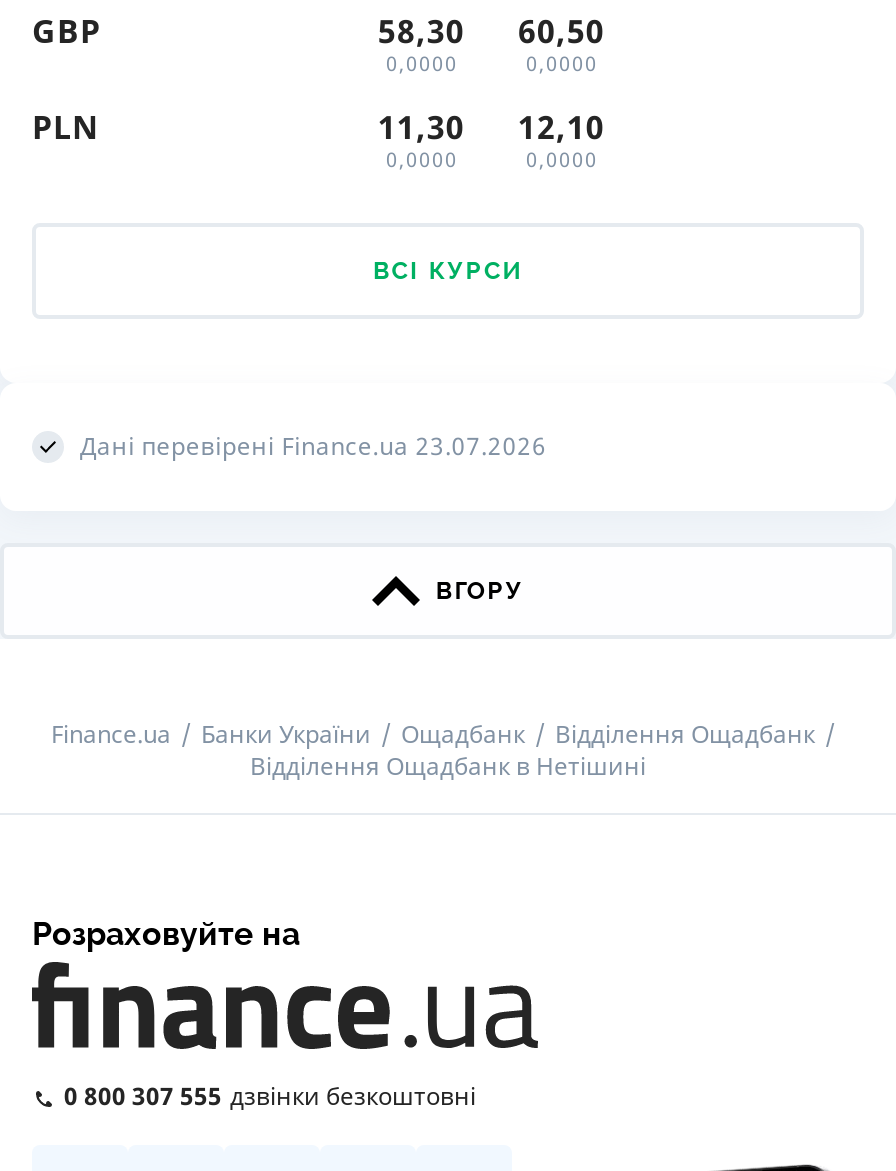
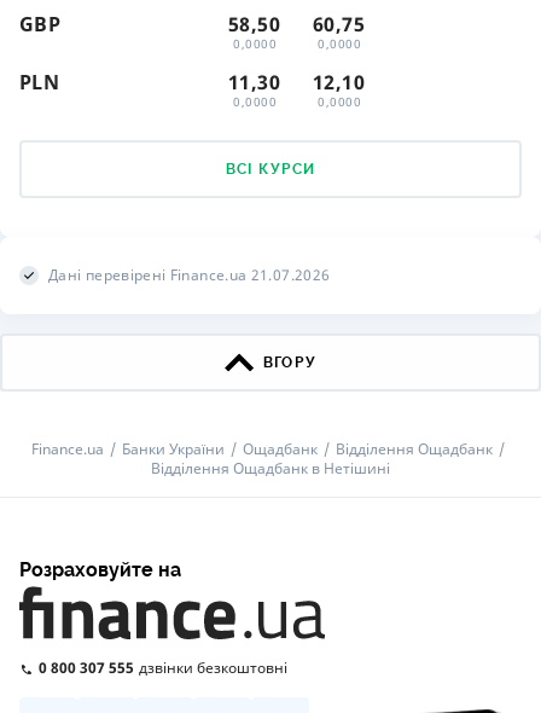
[378,9,465,53] 58,30 -> [228,11,281,37] 58,50
[518,9,605,53] 60,50 -> [313,11,365,37] 60,75
[80,429,547,463] Дані перевірені Finance.ua 23.07.2026 -> [48,265,330,285] Дані перевірені Finance.ua 21.07.2026

